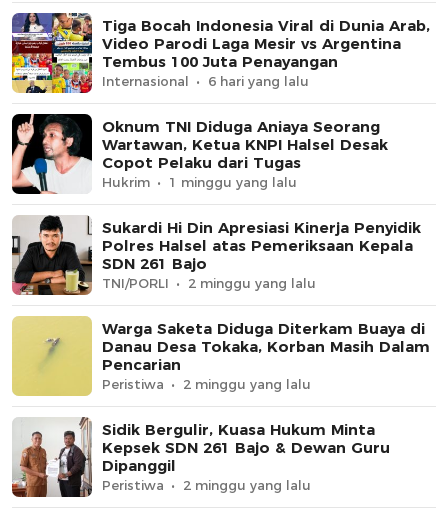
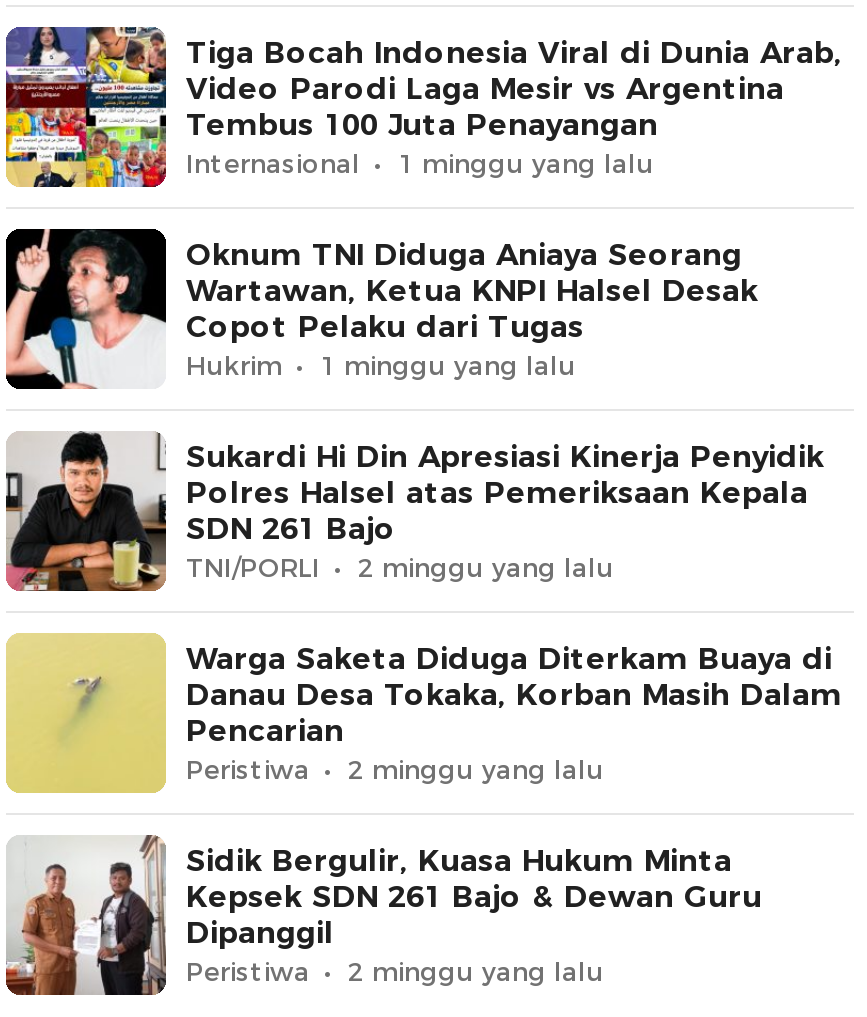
[208,73,309,89] 6 hari yang lalu -> [398,147,654,179] 1 minggu yang lalu

